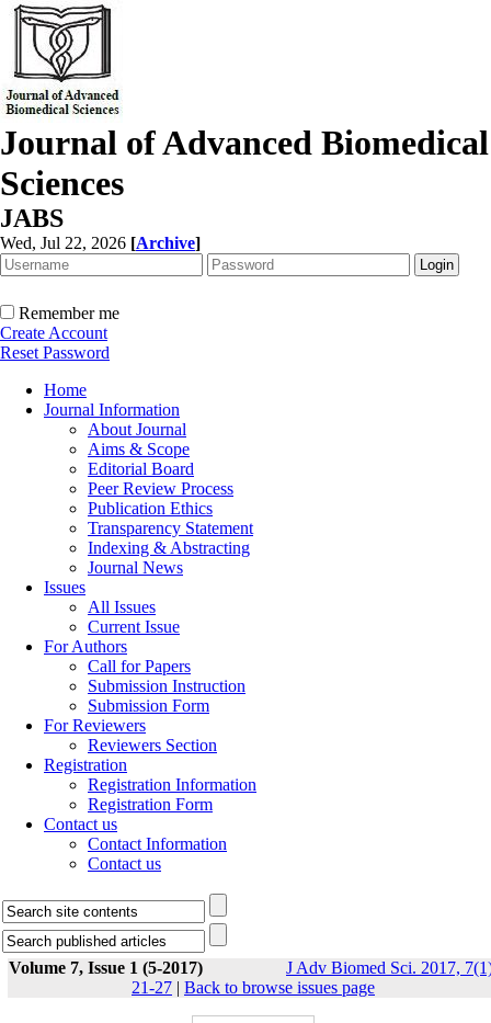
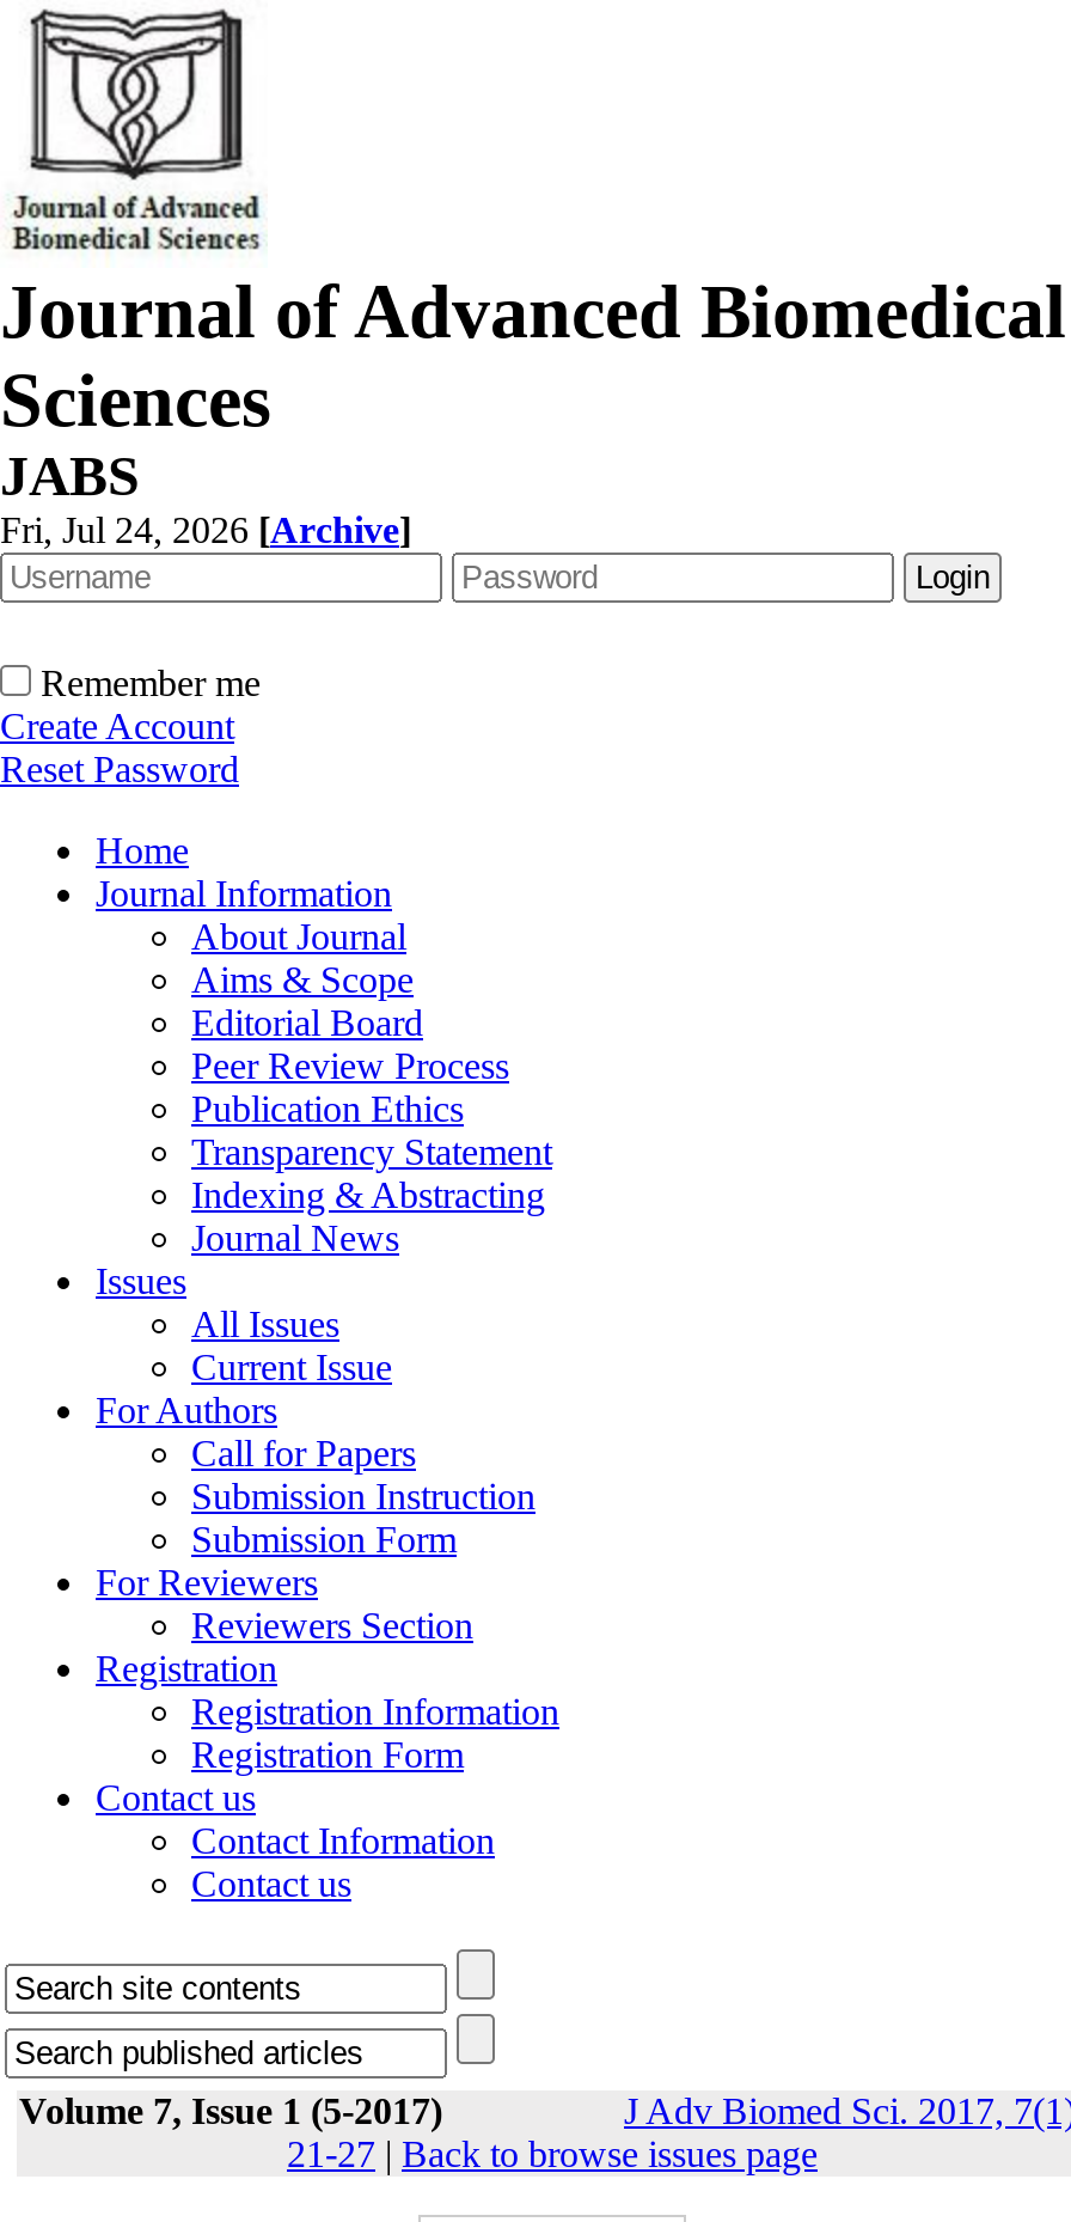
[0,234,201,252] Wed, Jul 22, 2026 [Archive] -> [0,509,411,550] Fri, Jul 24, 2026 [Archive]

